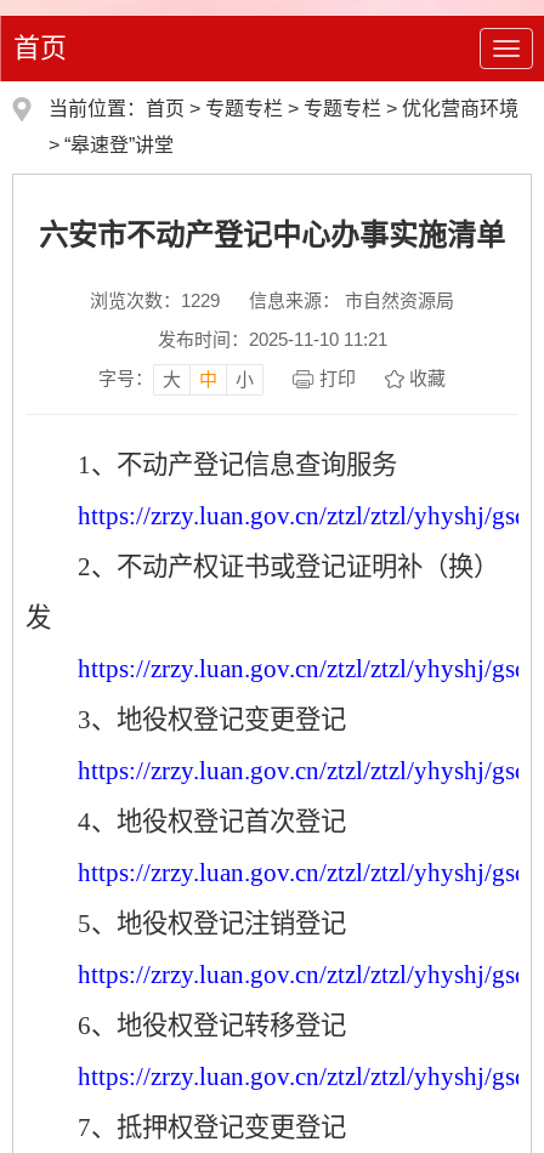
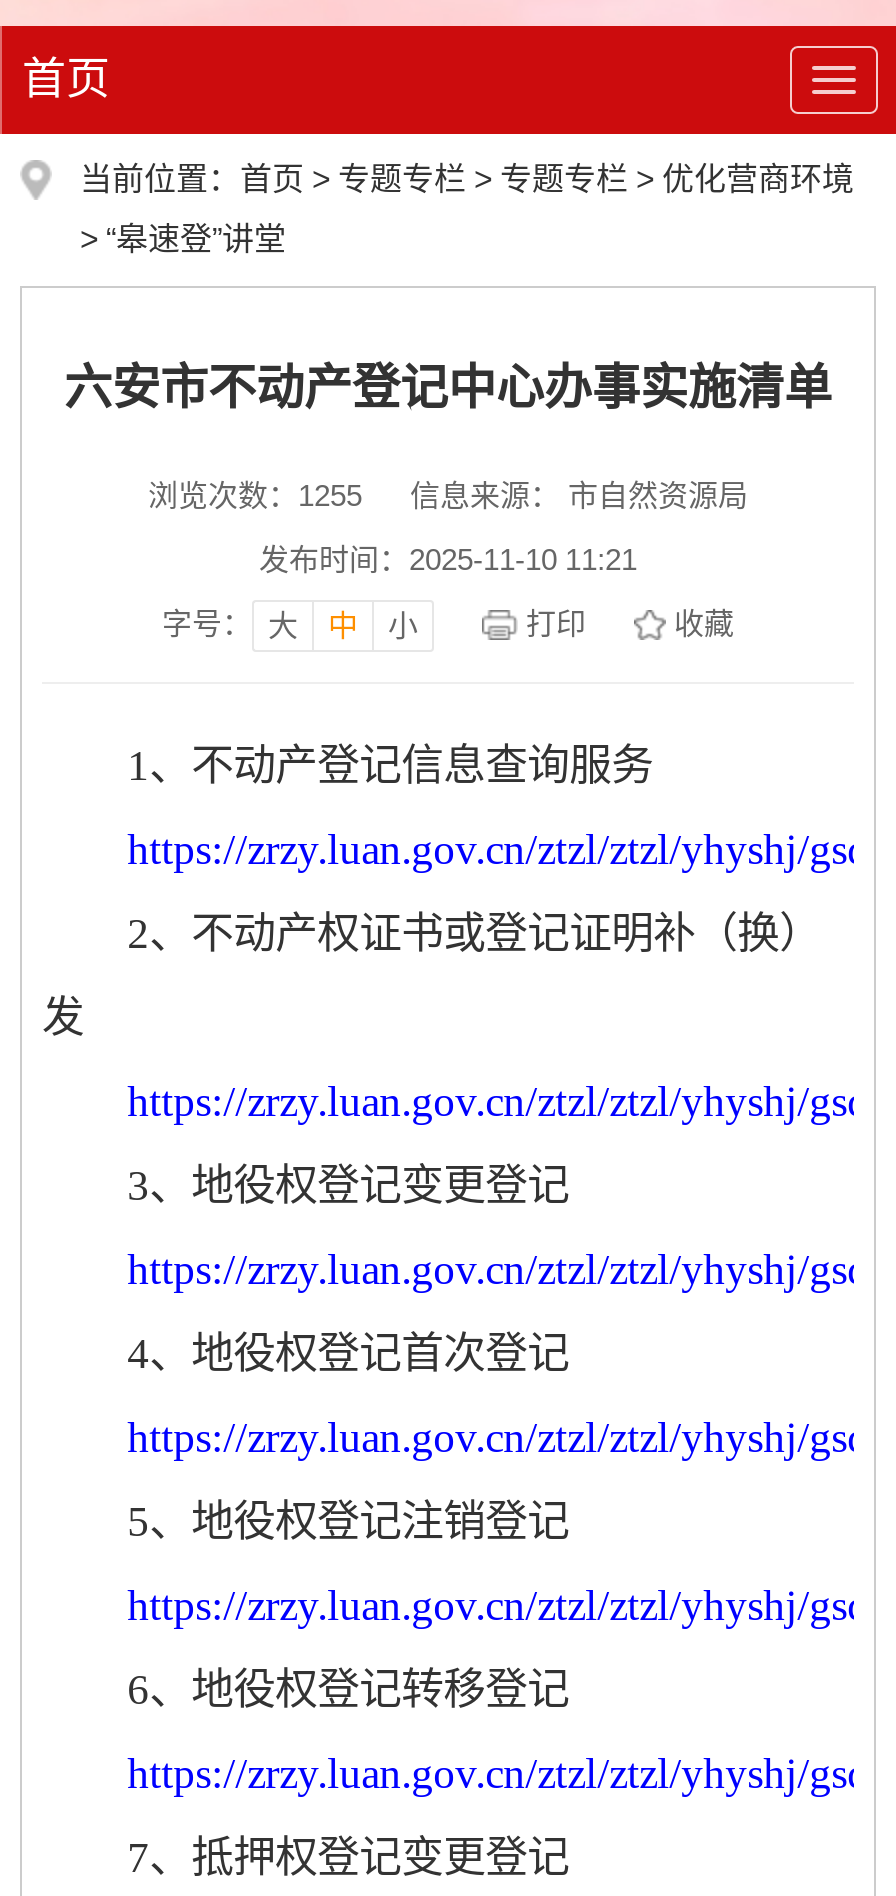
[90,290,454,310] 浏览次数：1229 信息来源： 市自然资源局 -> [148,477,748,511] 浏览次数：1255 信息来源： 市自然资源局

